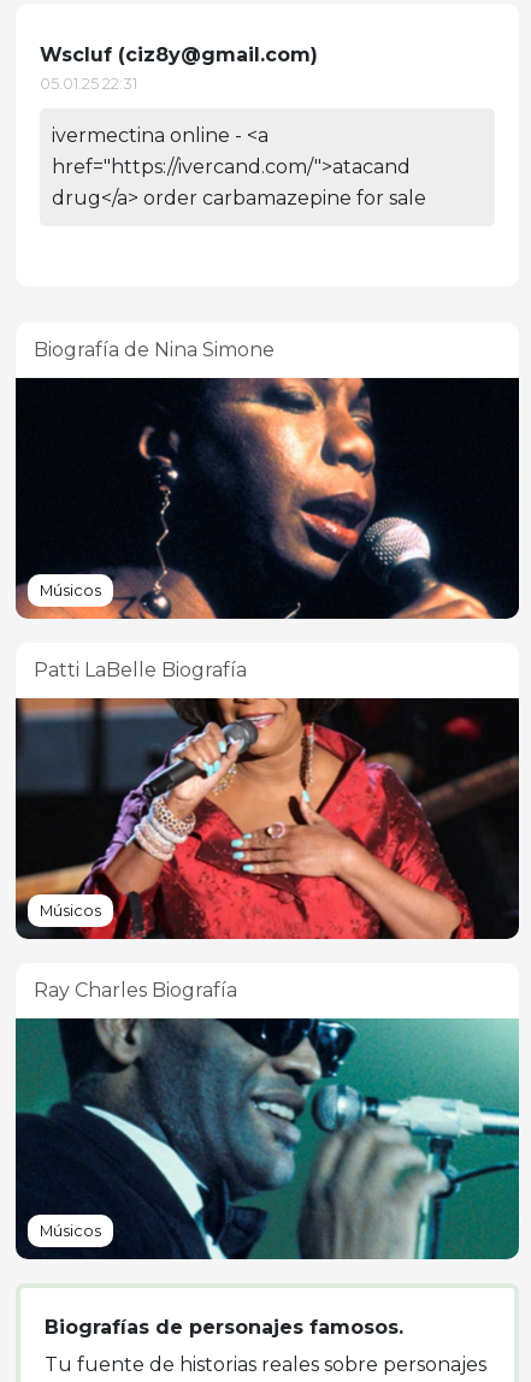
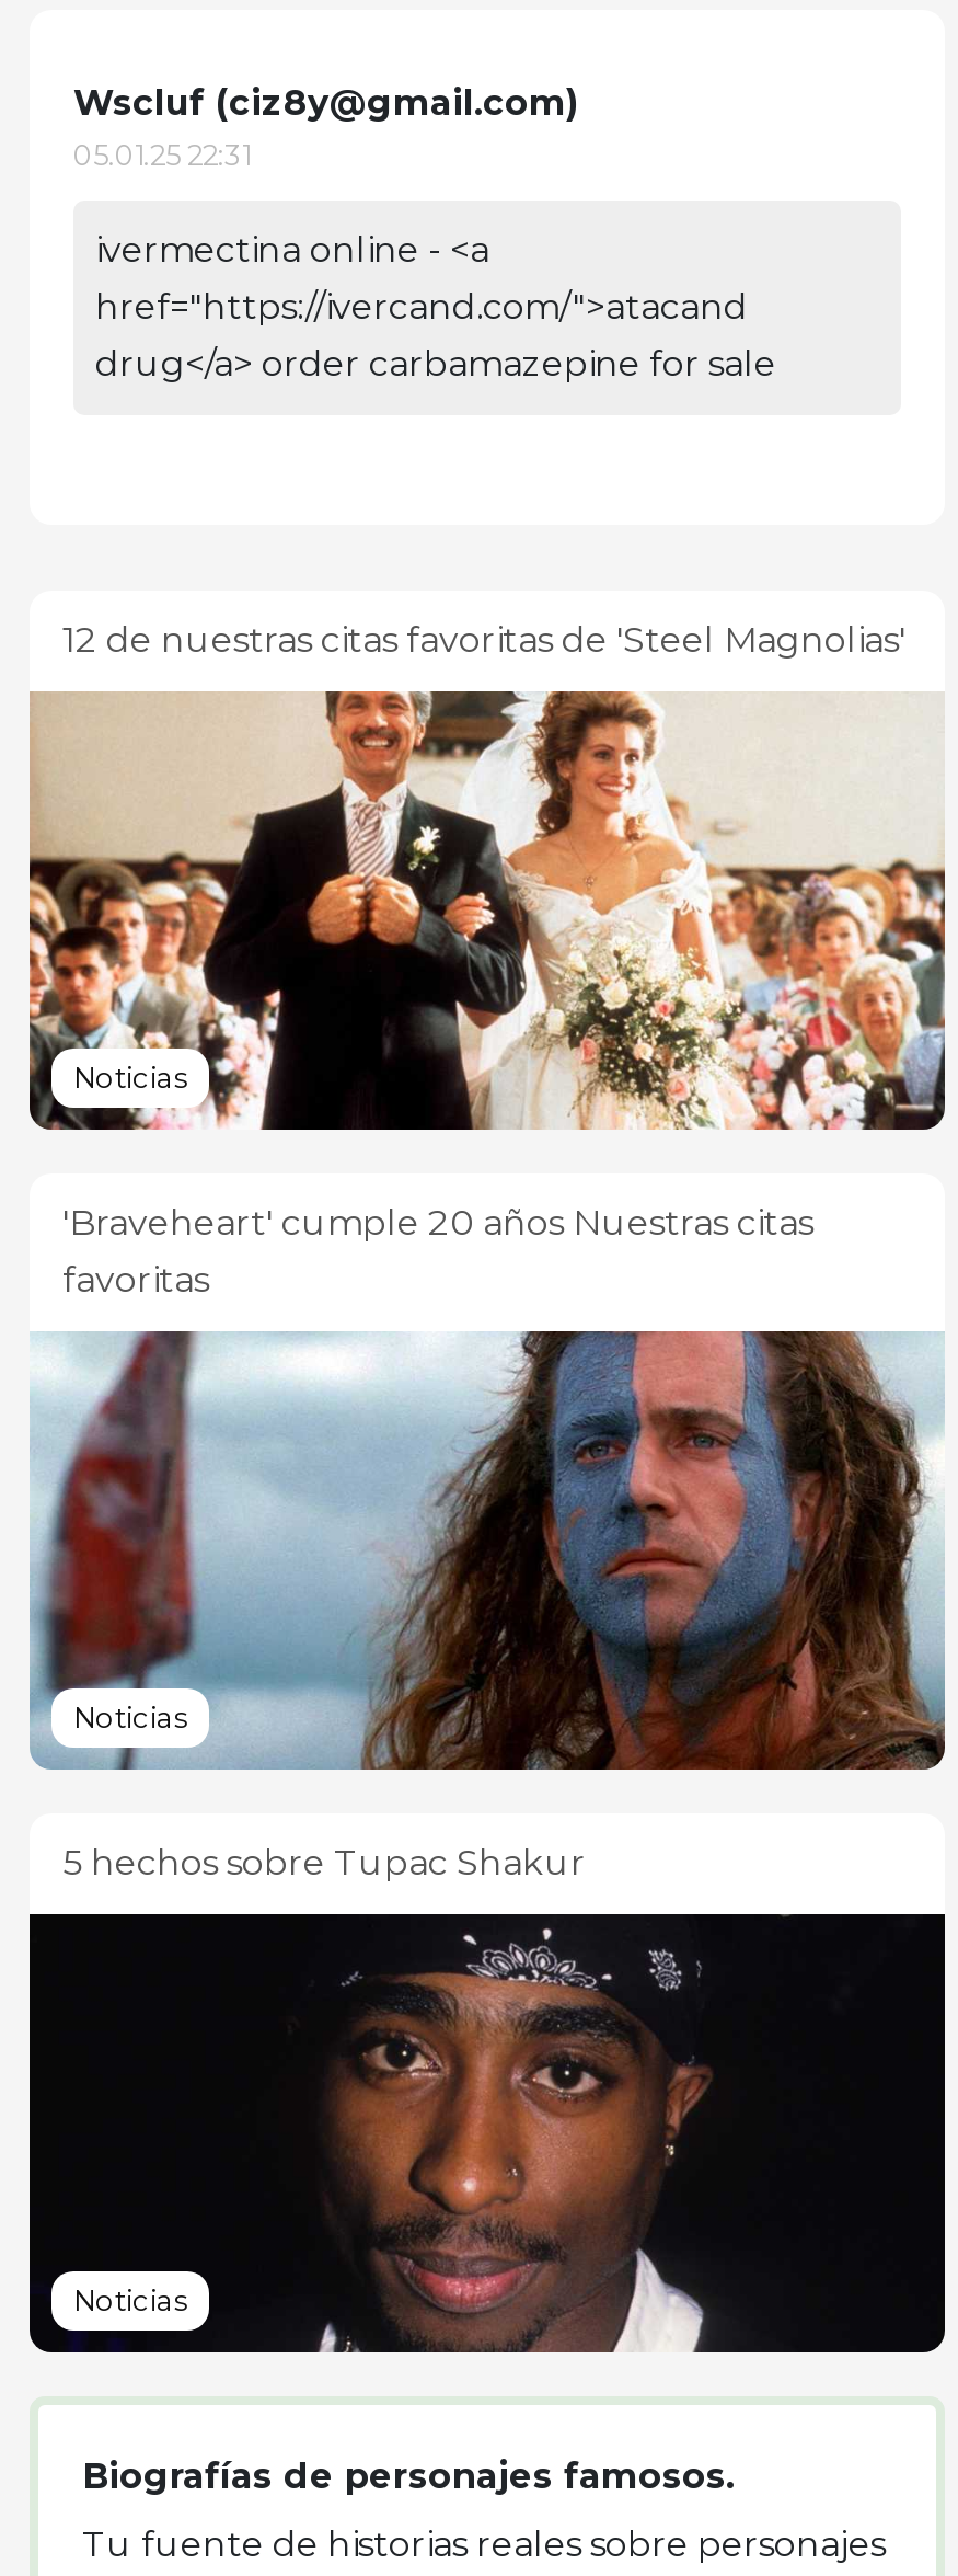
[34,338,275,361] Biografía de Nina Simone -> [62,619,905,661] 12 de nuestras citas favoritas de 'Steel Magnolias'
[14,377,520,620] [image] | Músicos -> [27,691,947,1132] [image] | Noticias
[34,658,247,681] Patti LaBelle Biografía -> [62,1202,813,1301] 'Braveheart' cumple 20 años Nuestras citas | favoritas
[14,697,520,940] [image] | Músicos -> [30,1329,945,1772] [image] | Noticias
[34,979,237,1002] Ray Charles Biografía -> [62,1842,586,1884] 5 hechos sobre Tupac Shakur
[16,1017,520,1260] [image] | Músicos -> [30,1912,947,2355] [image] | Noticias

